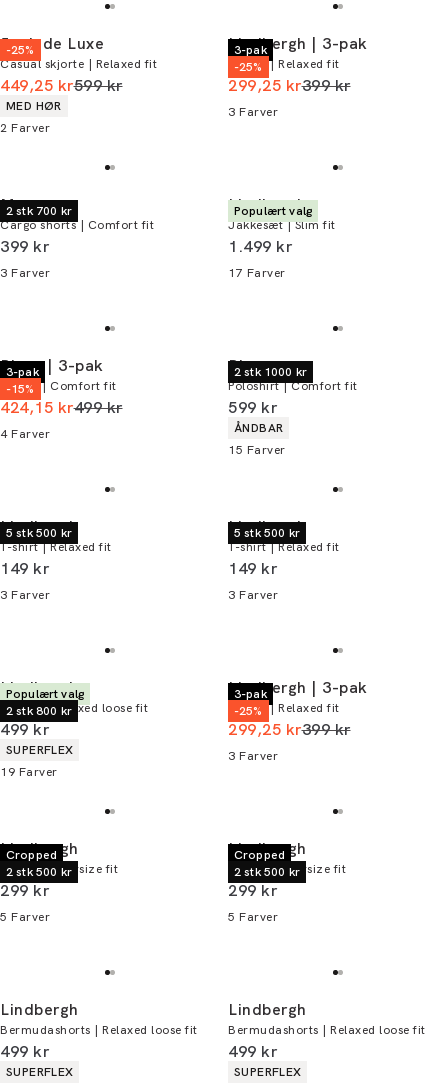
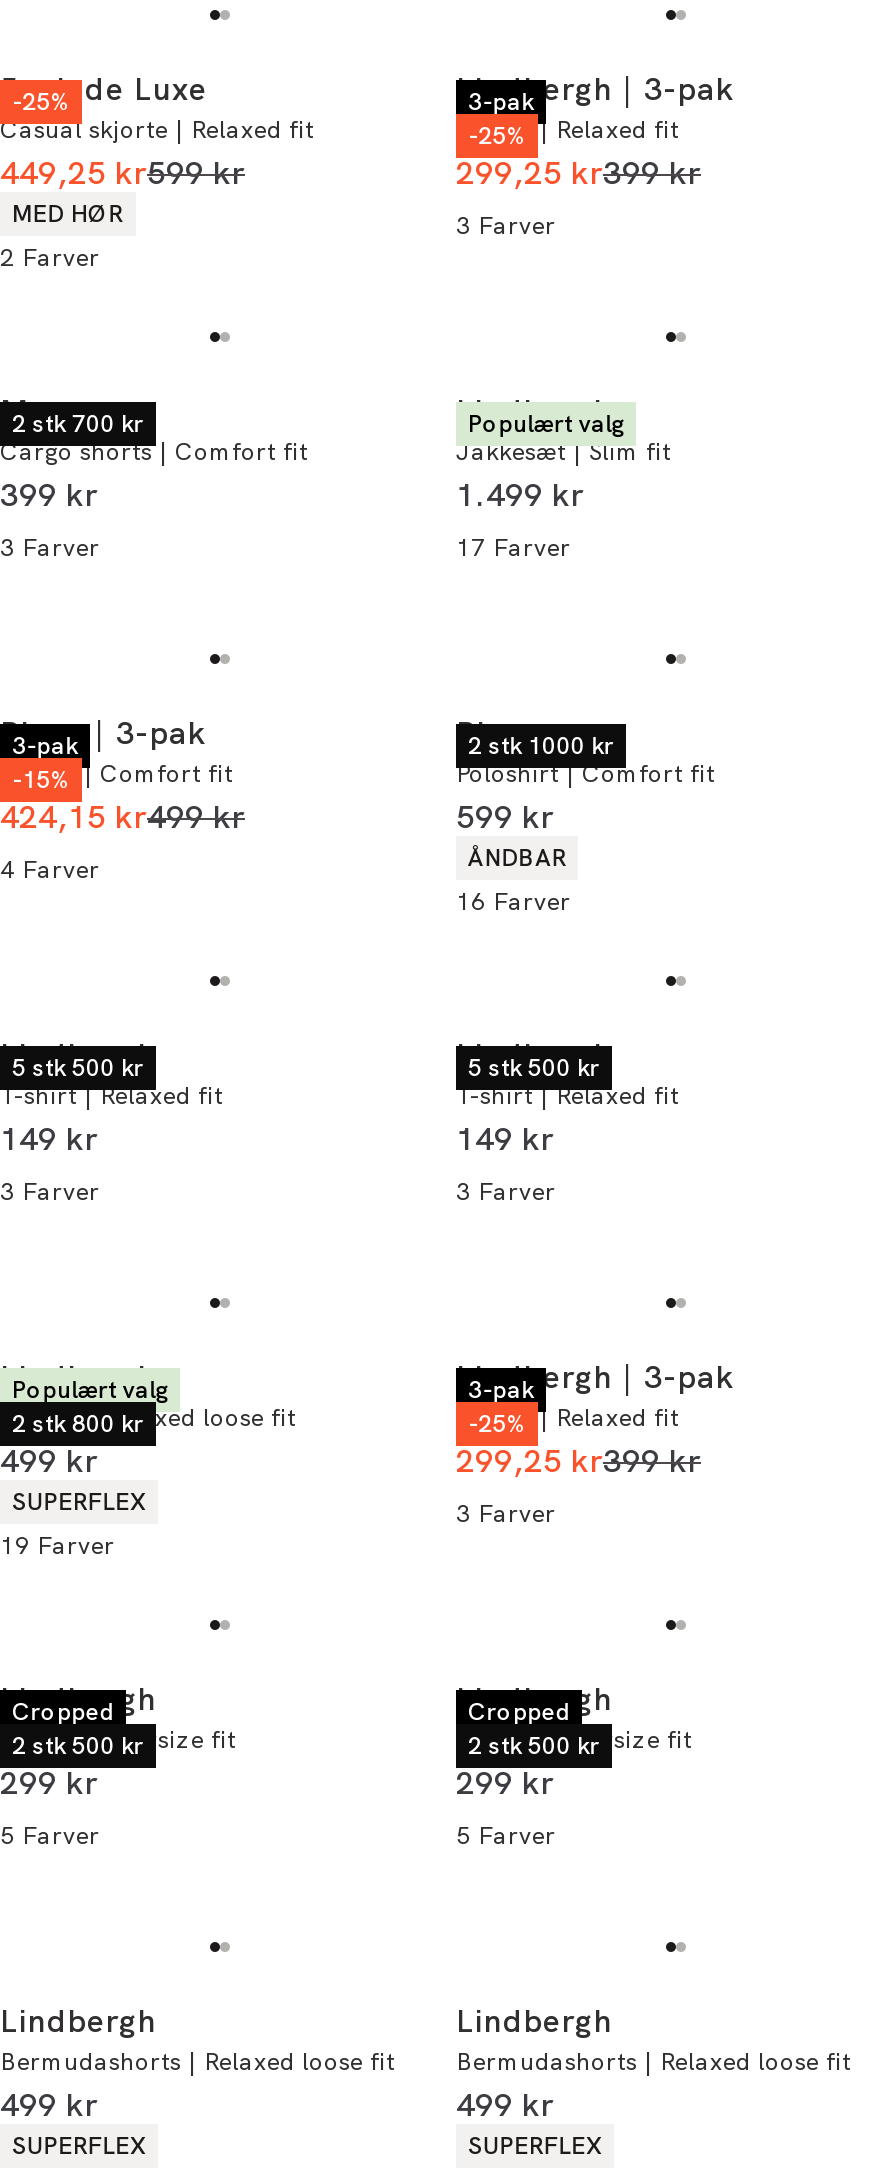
[228,442,285,458] 15 Farver -> [456,886,571,918] 16 Farver

